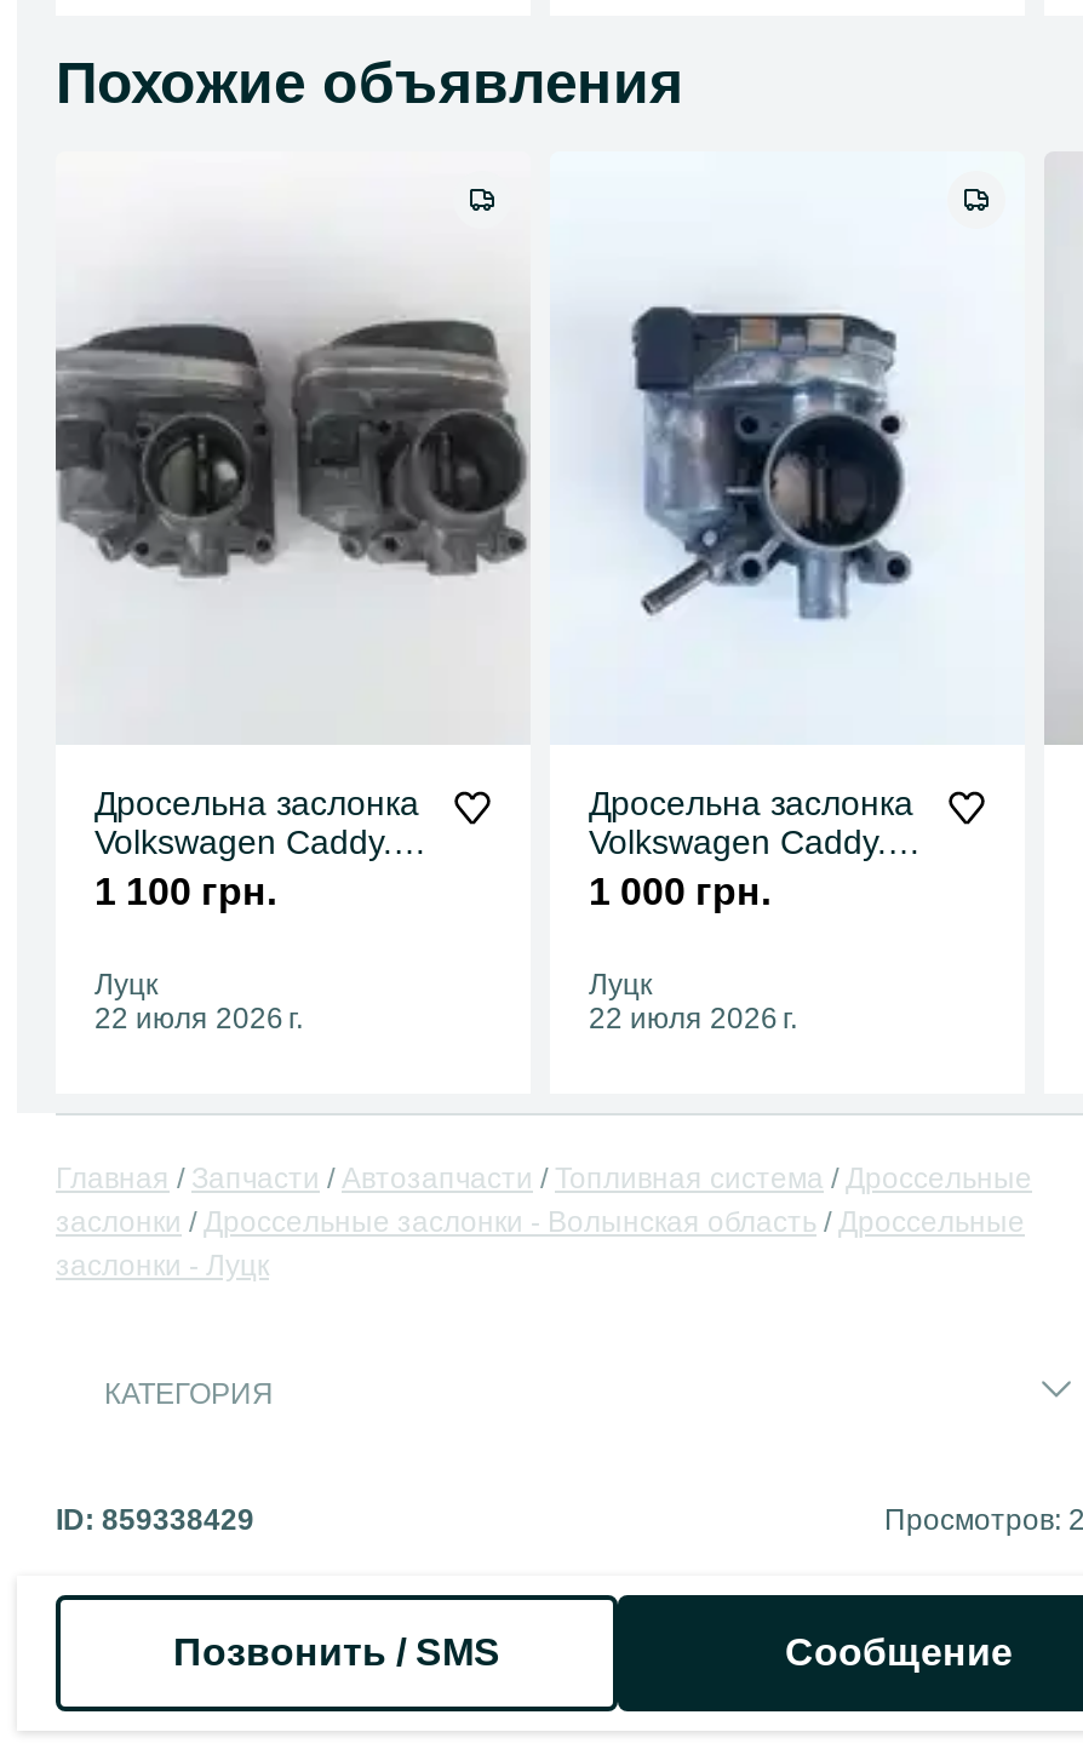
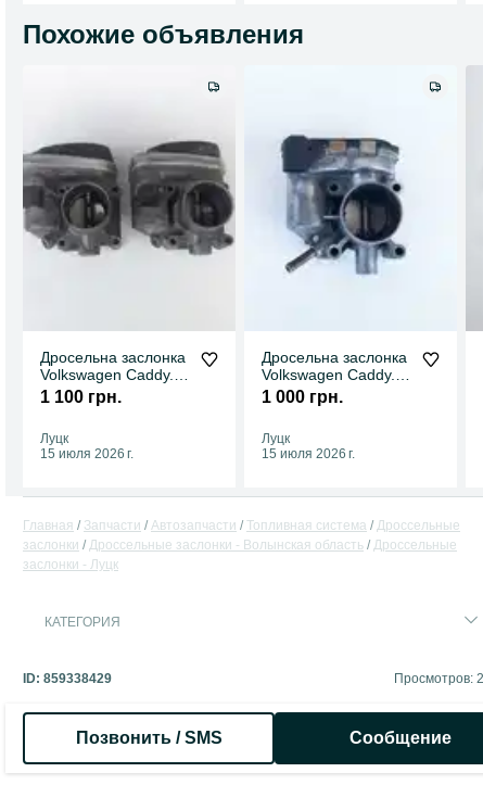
[94,1002,303,1036] 22 июля 2026 г. -> [40,446,134,461] 15 июля 2026 г.
[589,1002,797,1036] 22 июля 2026 г. -> [262,446,355,461] 15 июля 2026 г.

